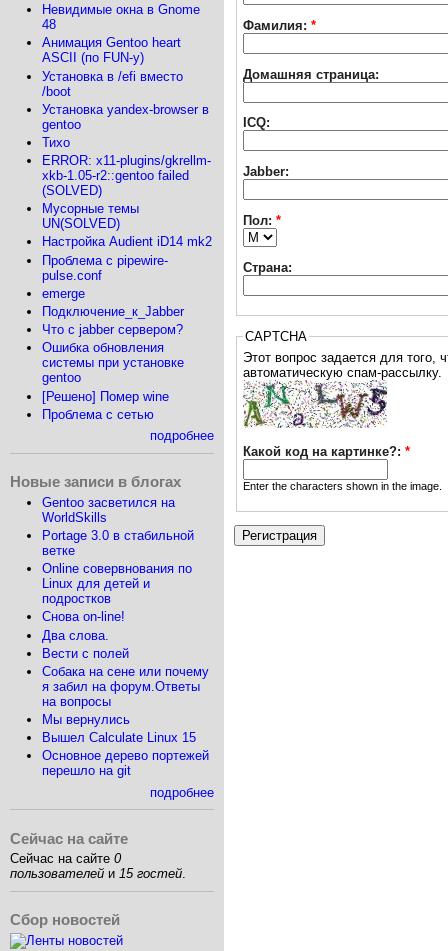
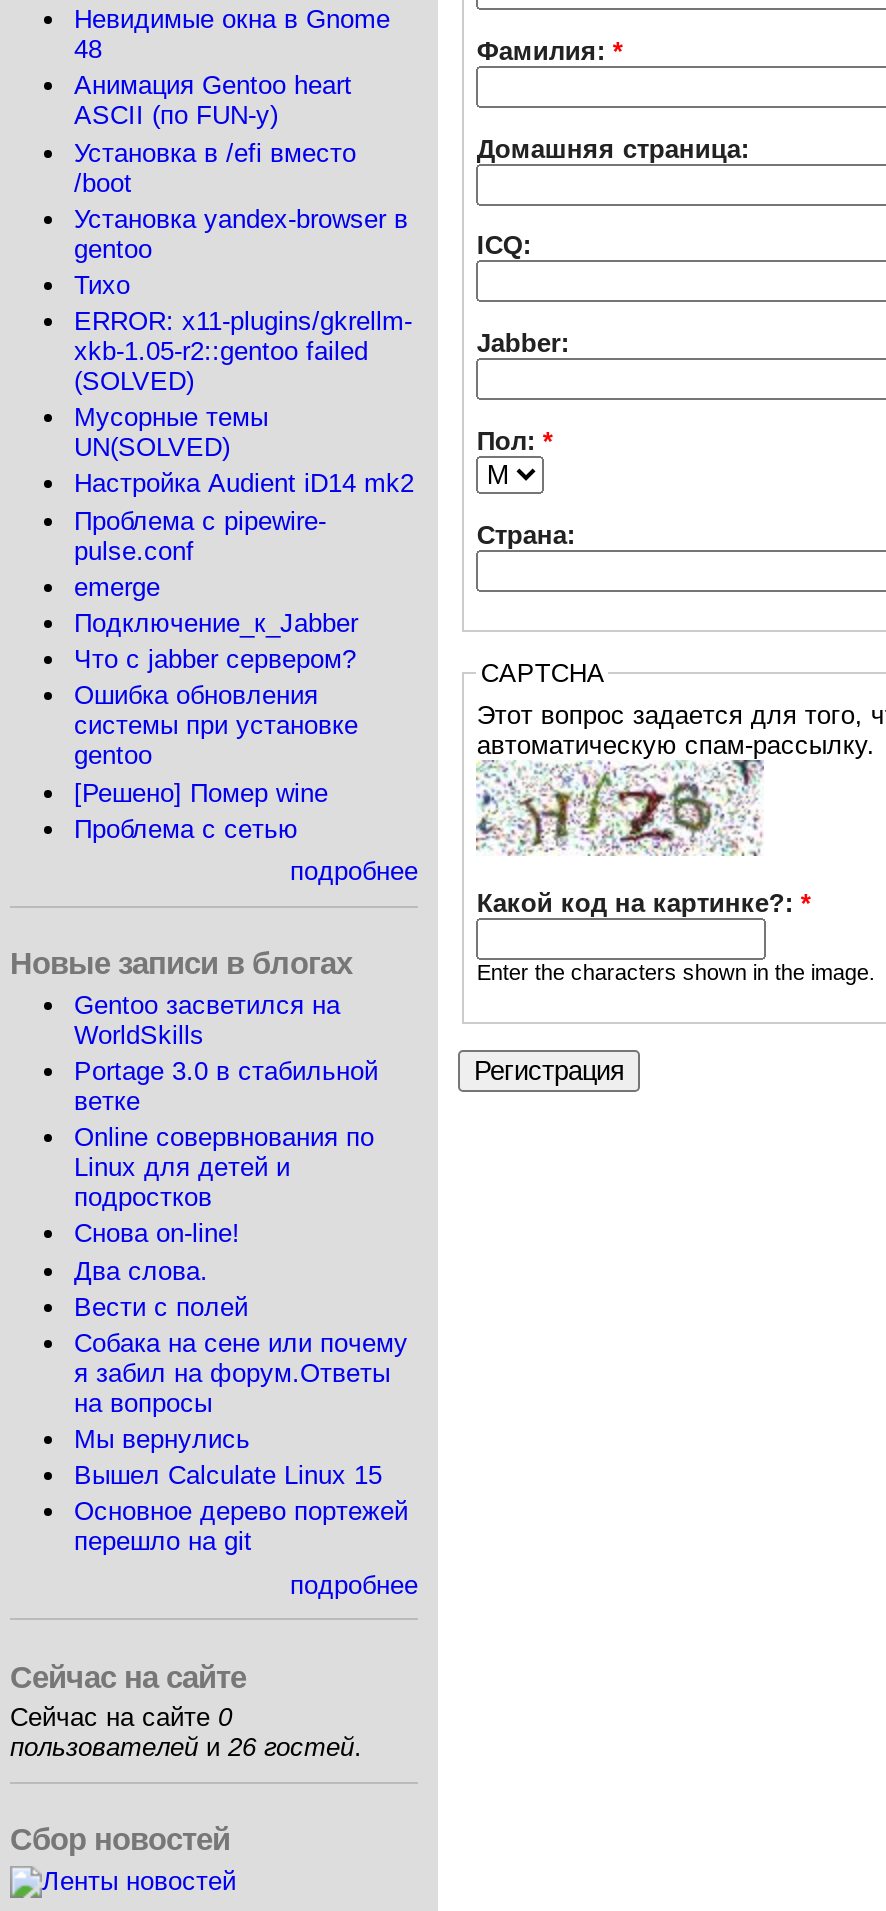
[242,383,388,429] [image] -> [476,766,764,858] [image]
[10,866,186,881] пользователей и 15 гостей. -> [10,1733,362,1763] пользователей и 26 гостей.

